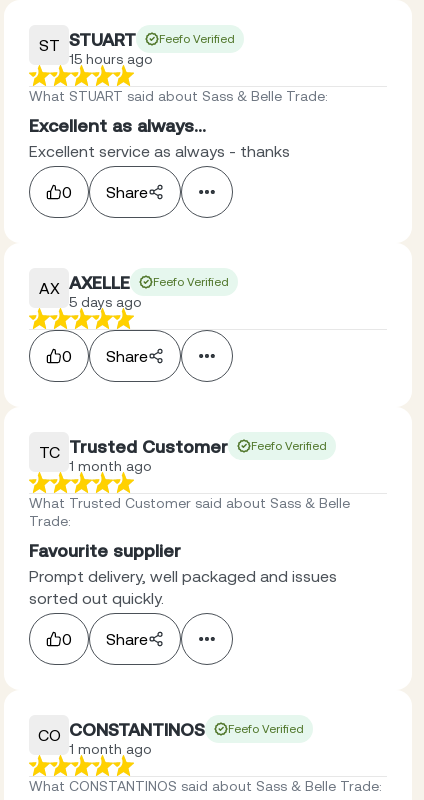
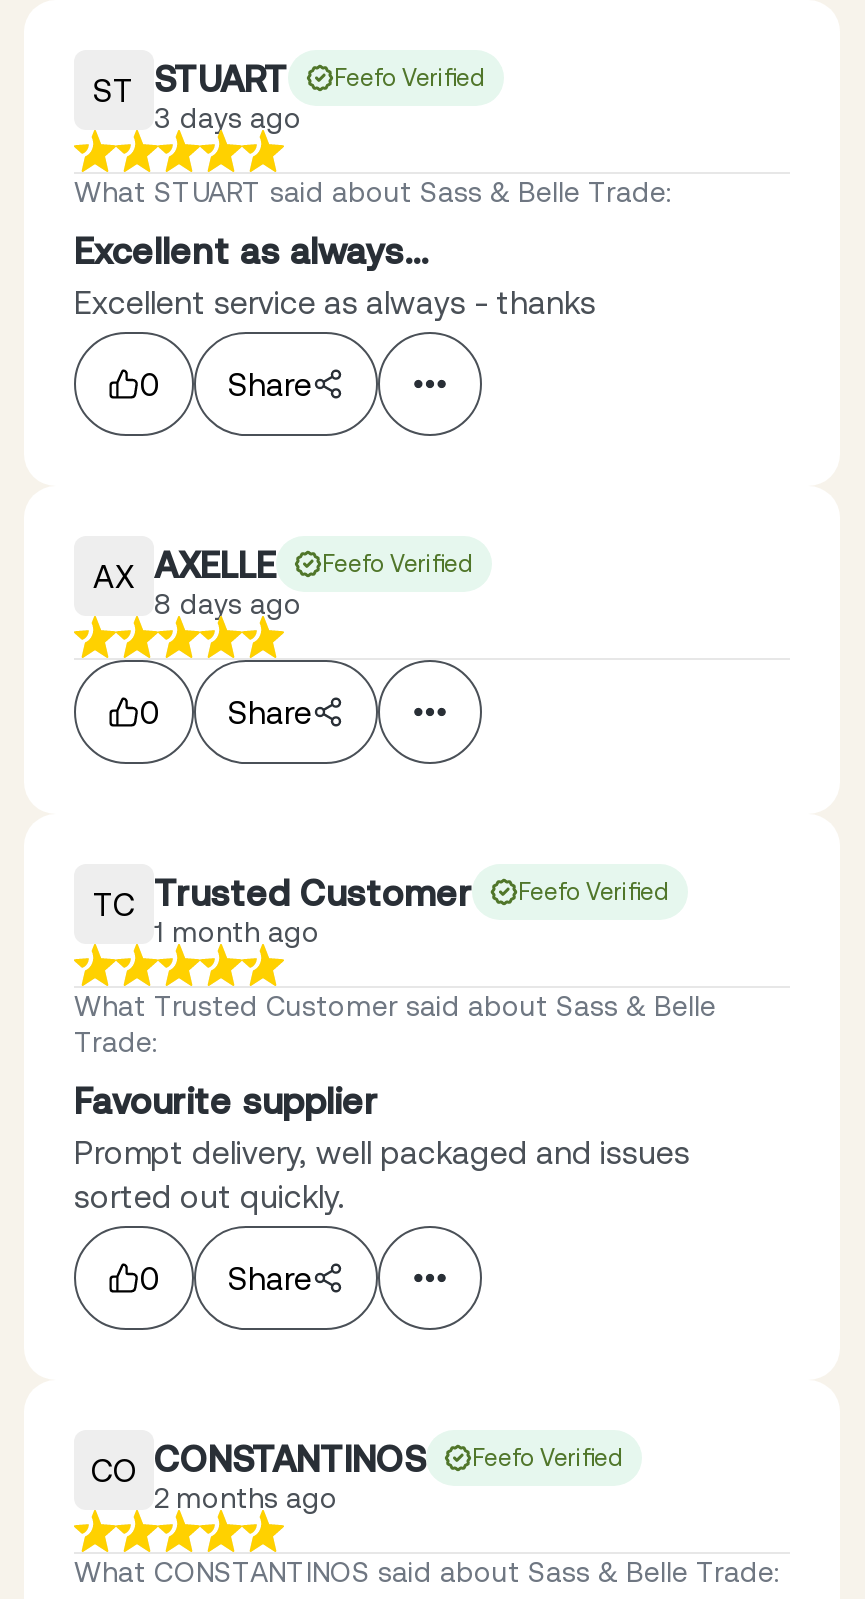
[69,51,153,67] 15 hours ago -> [154,103,302,135] 3 days ago
[69,294,142,310] 5 days ago -> [154,589,302,621] 8 days ago
[69,741,152,757] 1 month ago -> [154,1483,338,1515] 2 months ago

